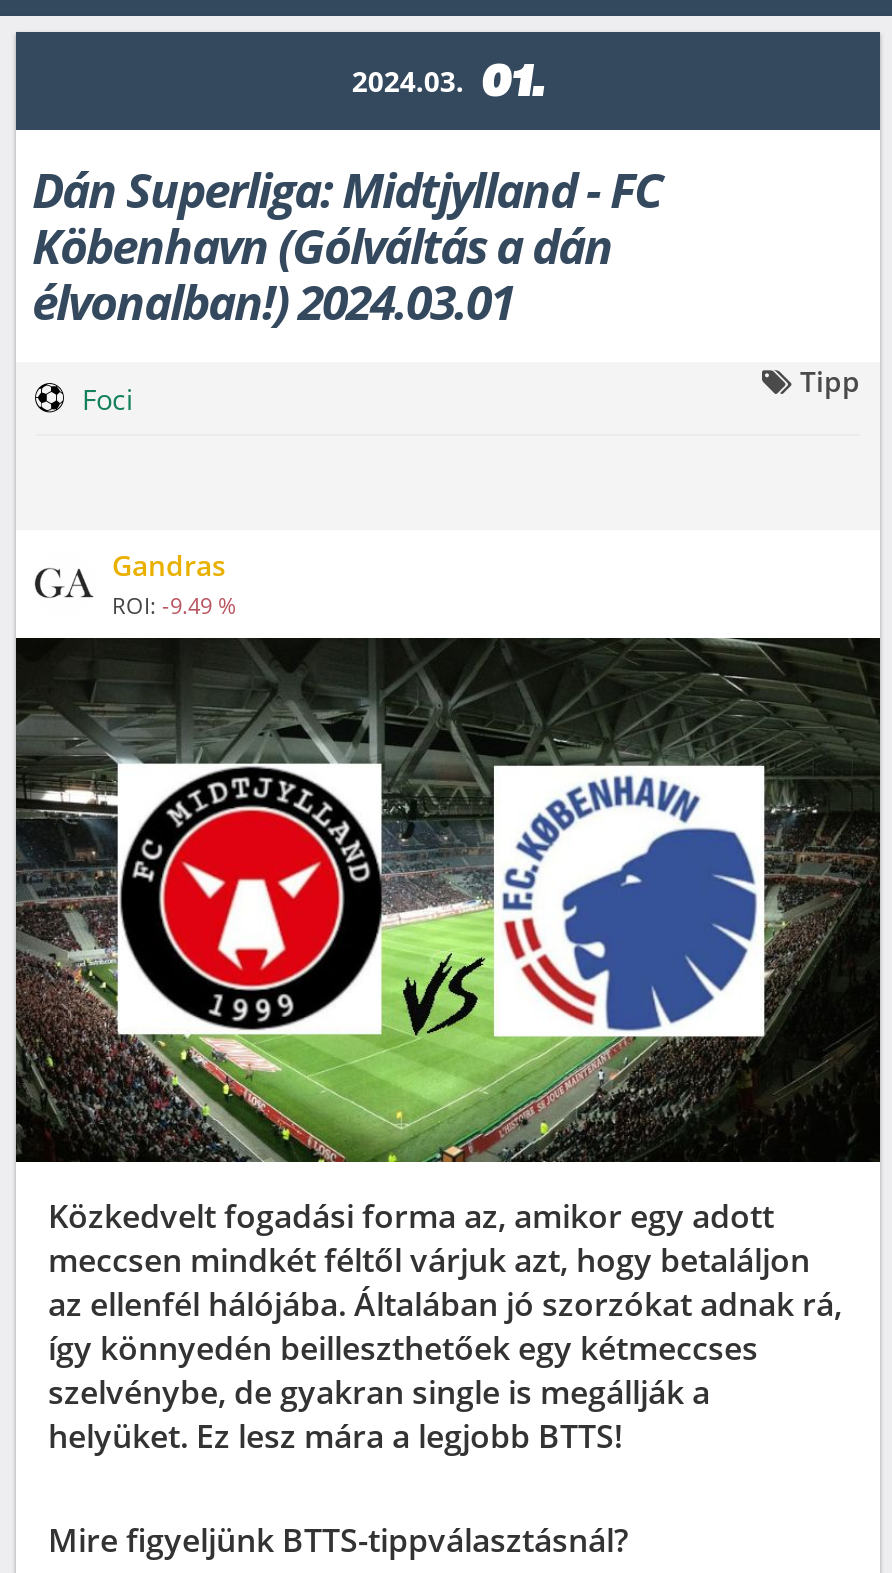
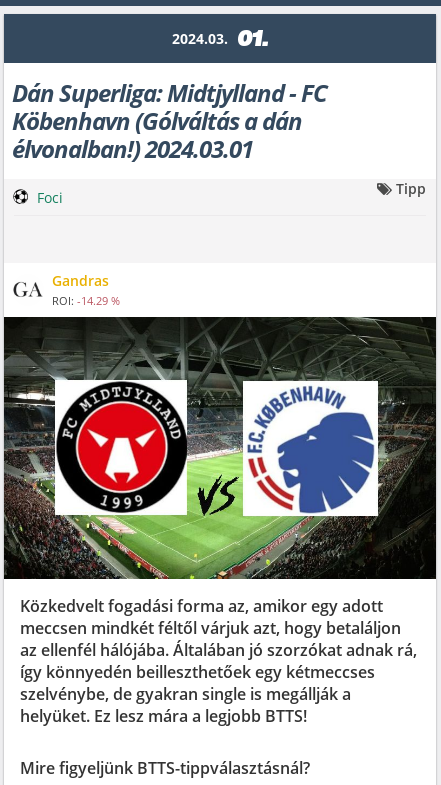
[112,590,236,620] ROI: -9.49 % -> [52,293,120,308] ROI: -14.29 %

